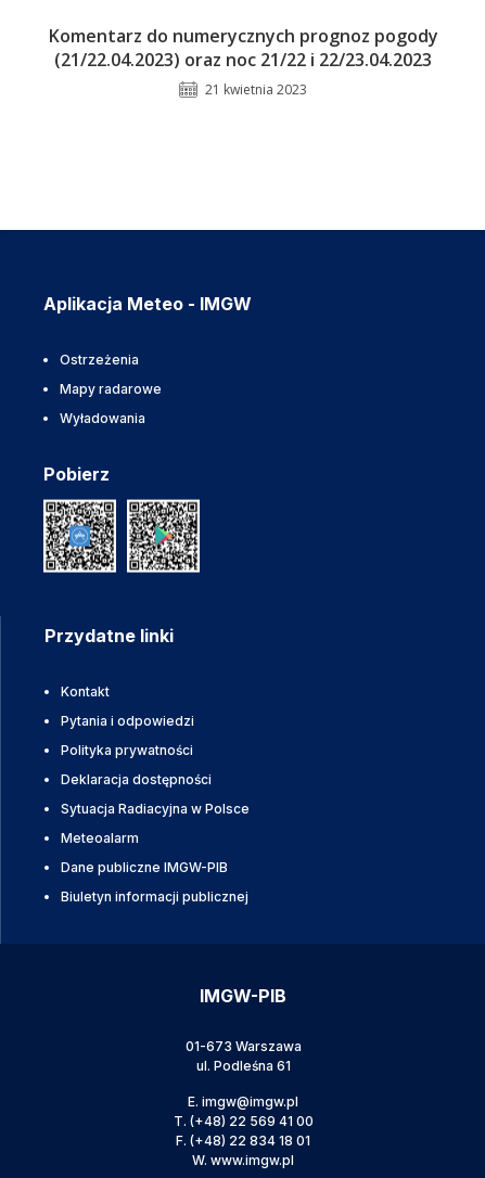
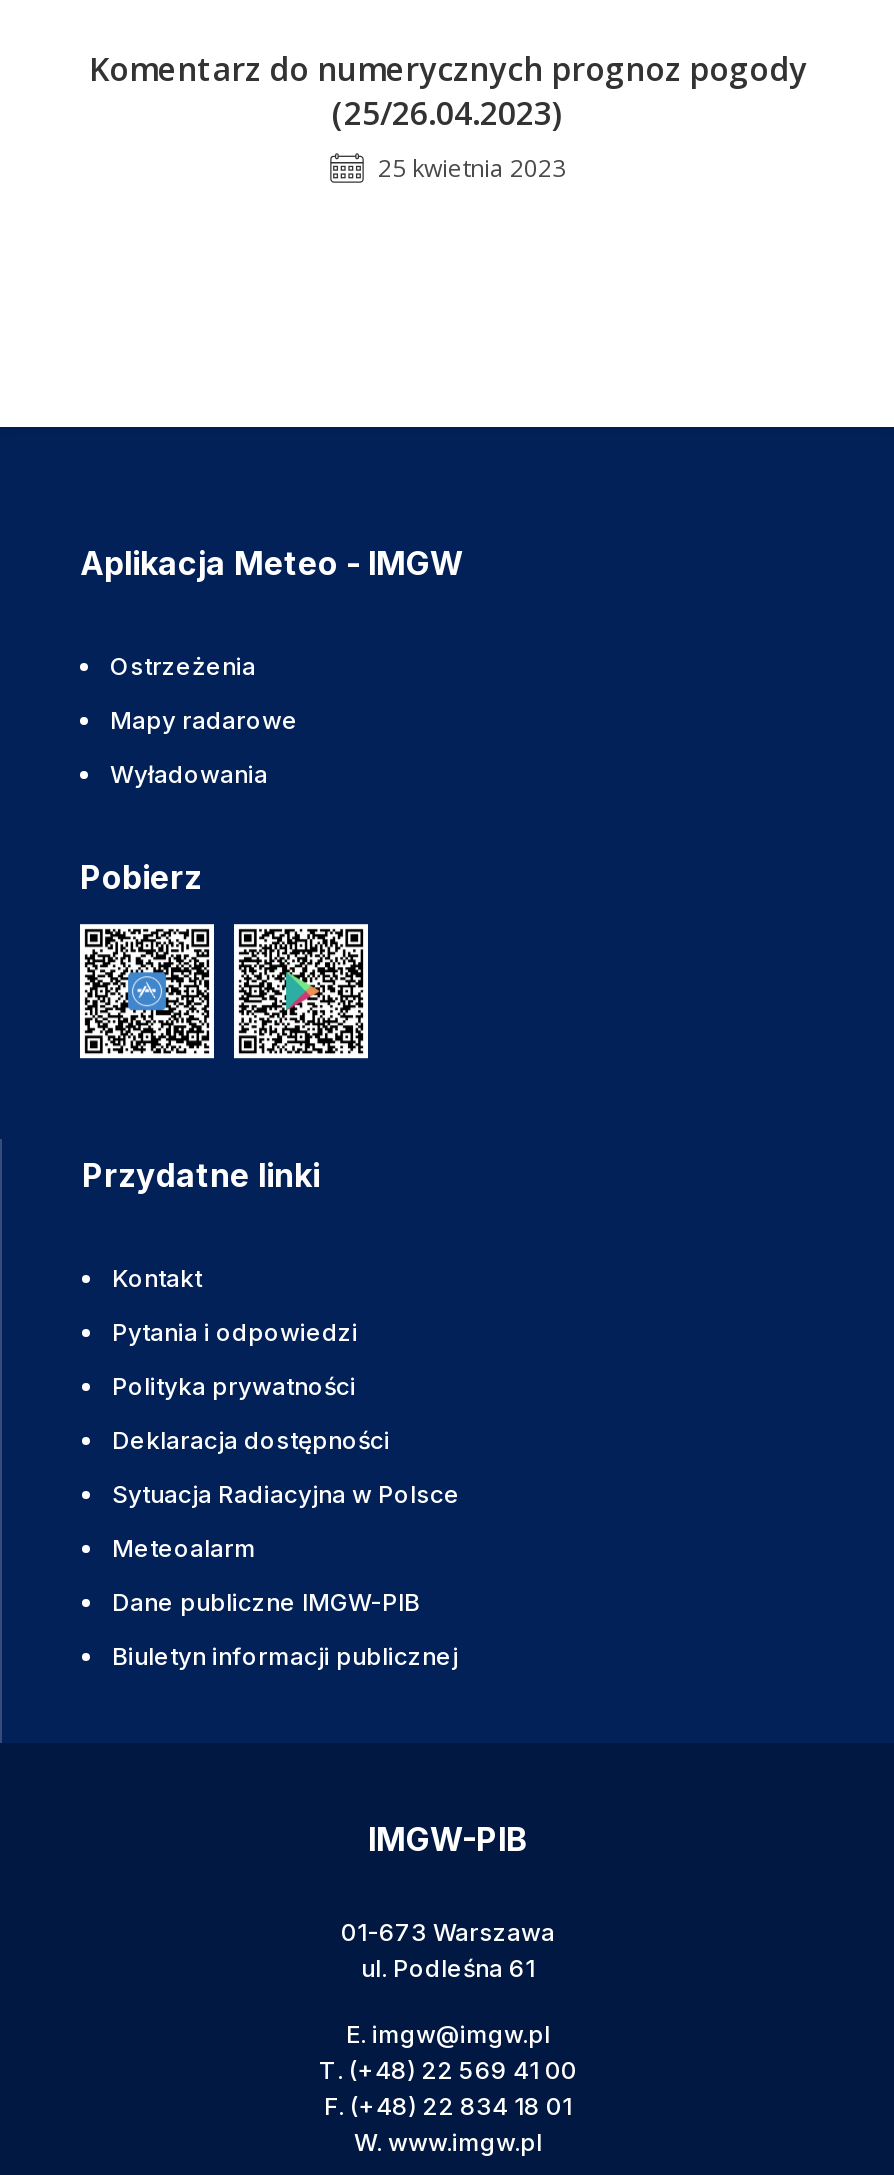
[54,48,432,99] (21/22.04.2023) oraz noc 21/22 i 22/23.04.2023 | 21 kwietnia 2023 -> [332,91,566,185] (25/26.04.2023) | 25 kwietnia 2023

